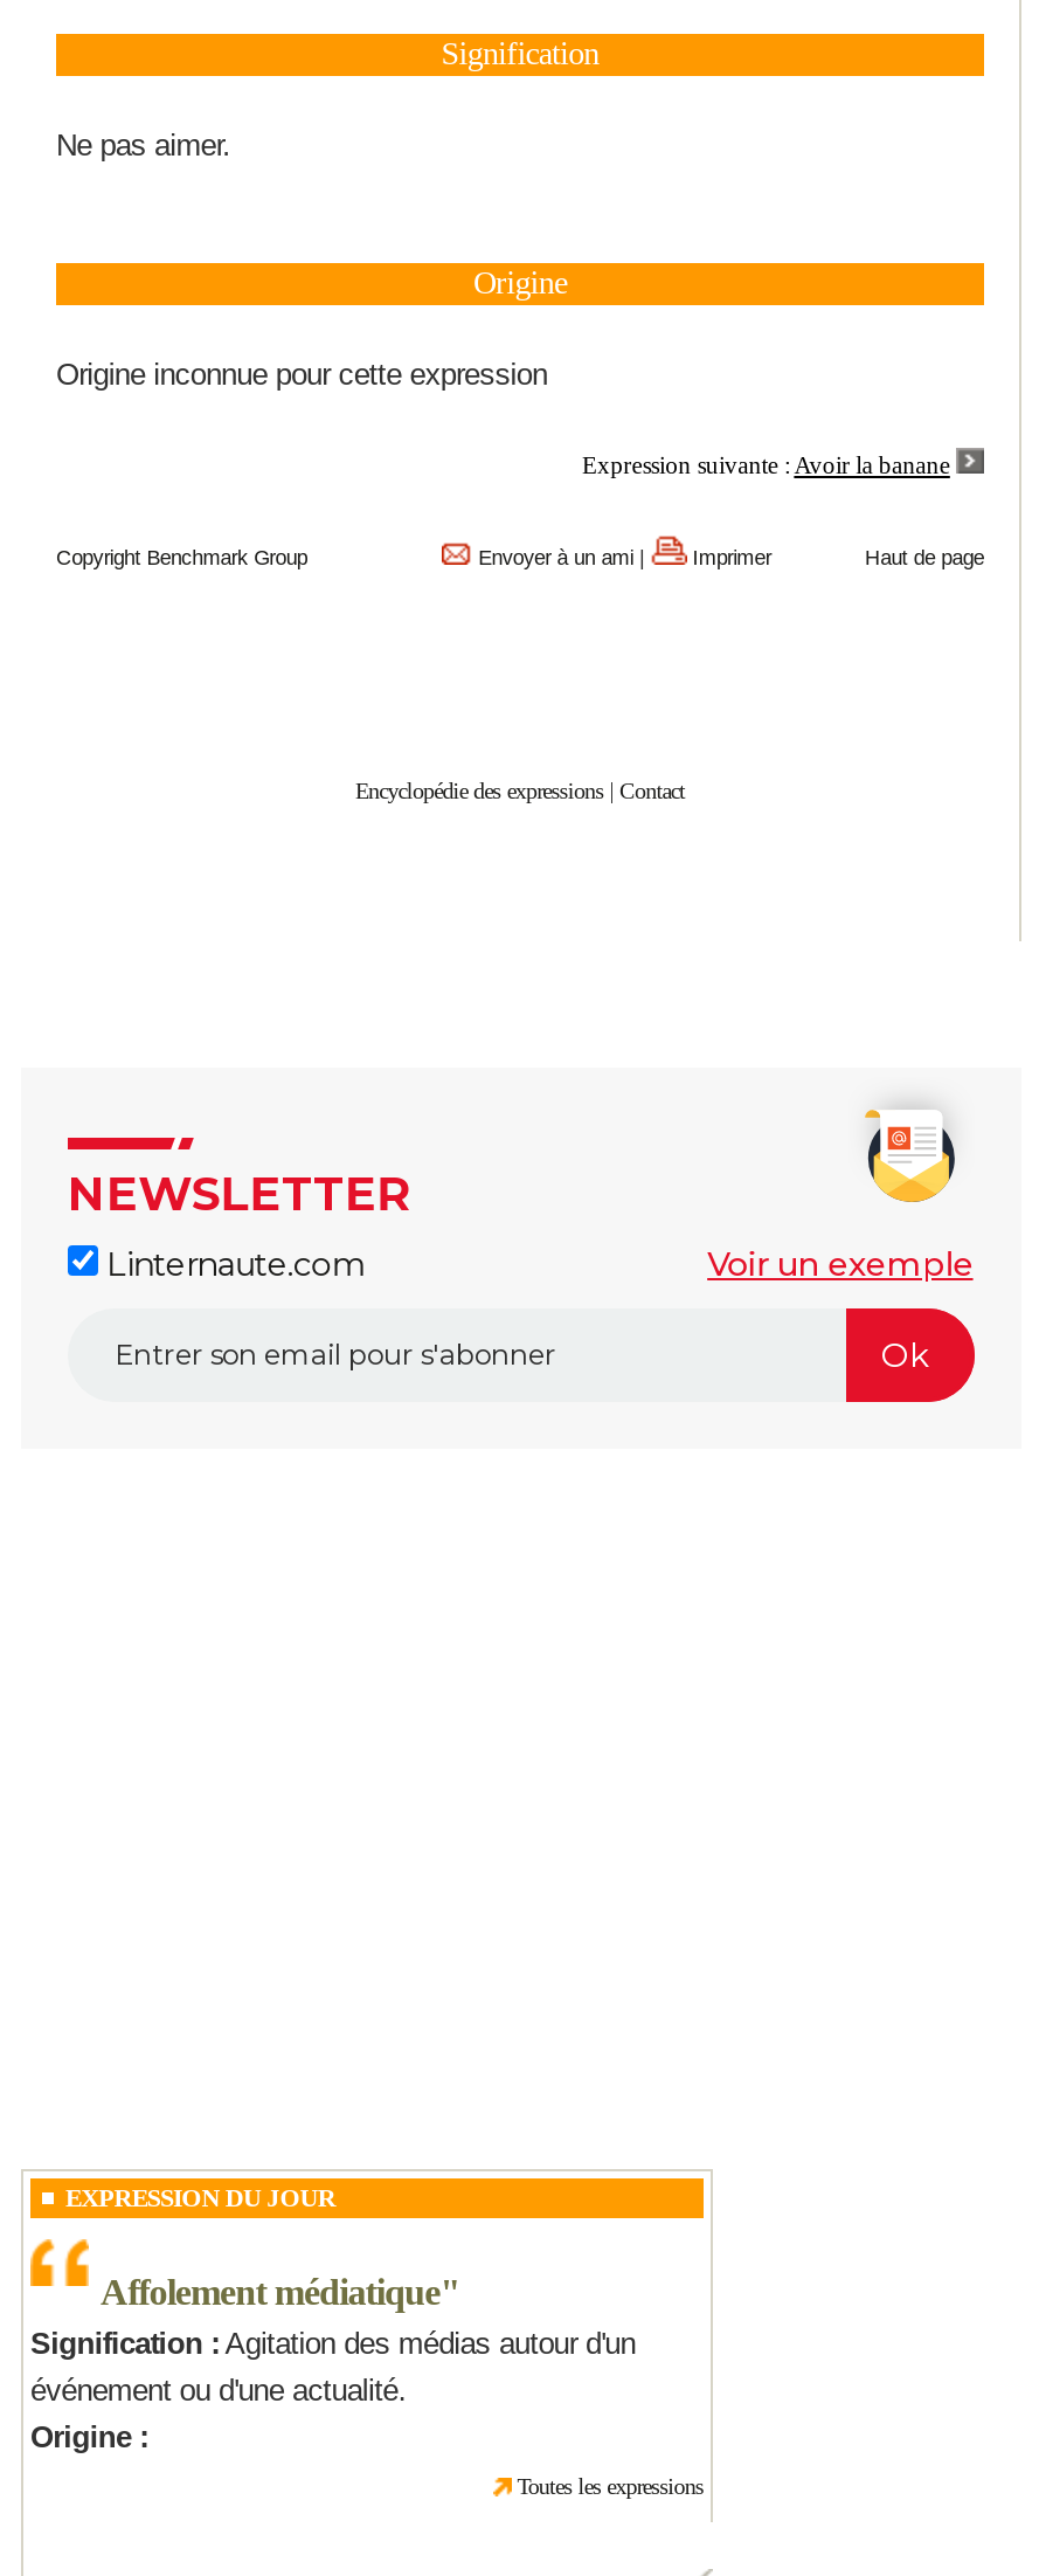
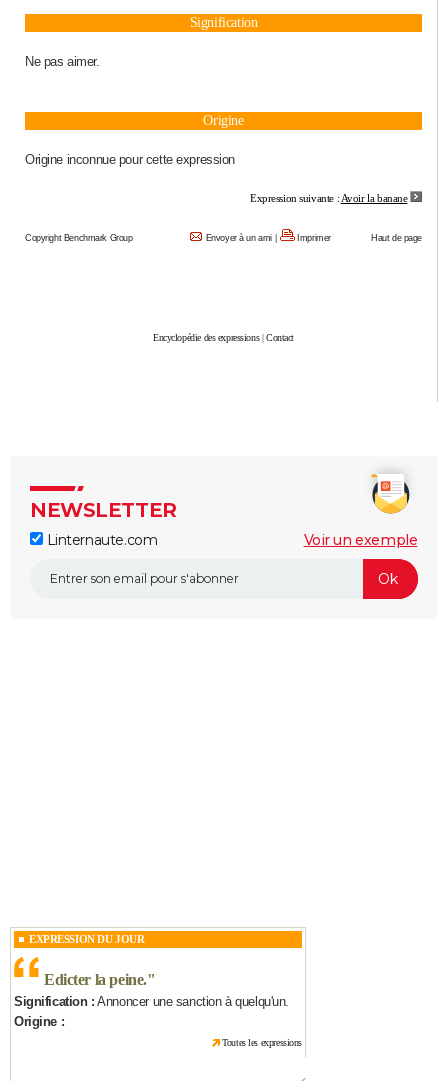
[30,2272,635,2408] Affolement médiatique" | Signification : Agitation des médias autour d'un | événement ou d'une actualité. -> [14,971,289,1009] Edicter la peine. " | Signification : Annoncer une sanction à quelqu'un.

